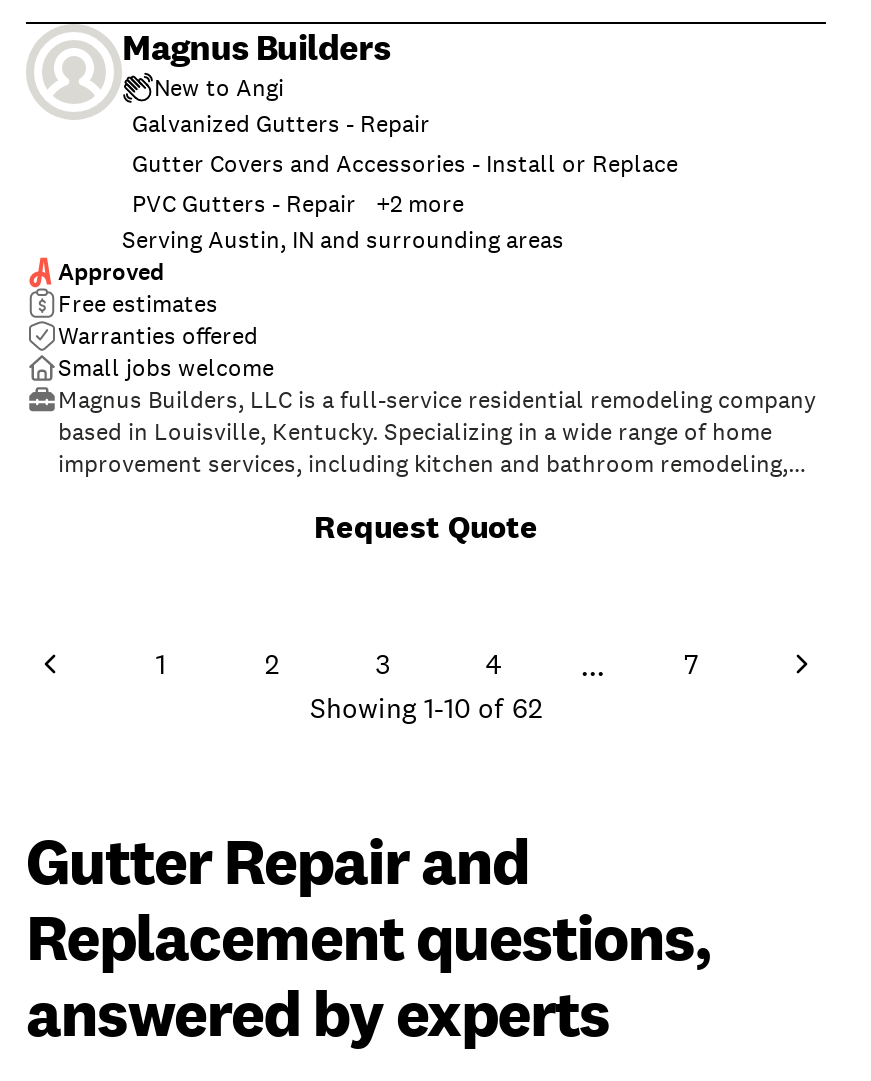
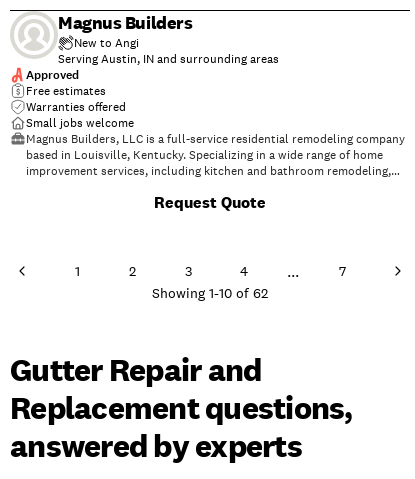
[132,108,678,220] Galvanized Gutters - Repair | Gutter Covers and Accessories - Install or Replace | PVC Gutters - Repair | +2 more -> none

